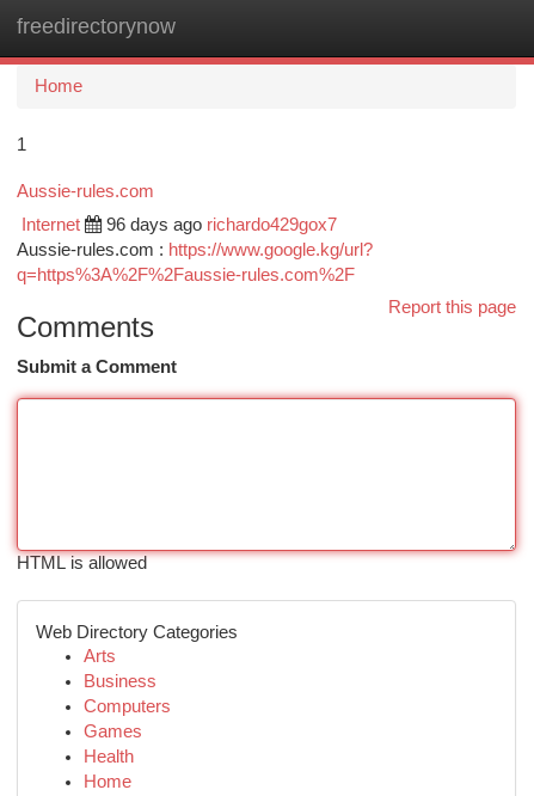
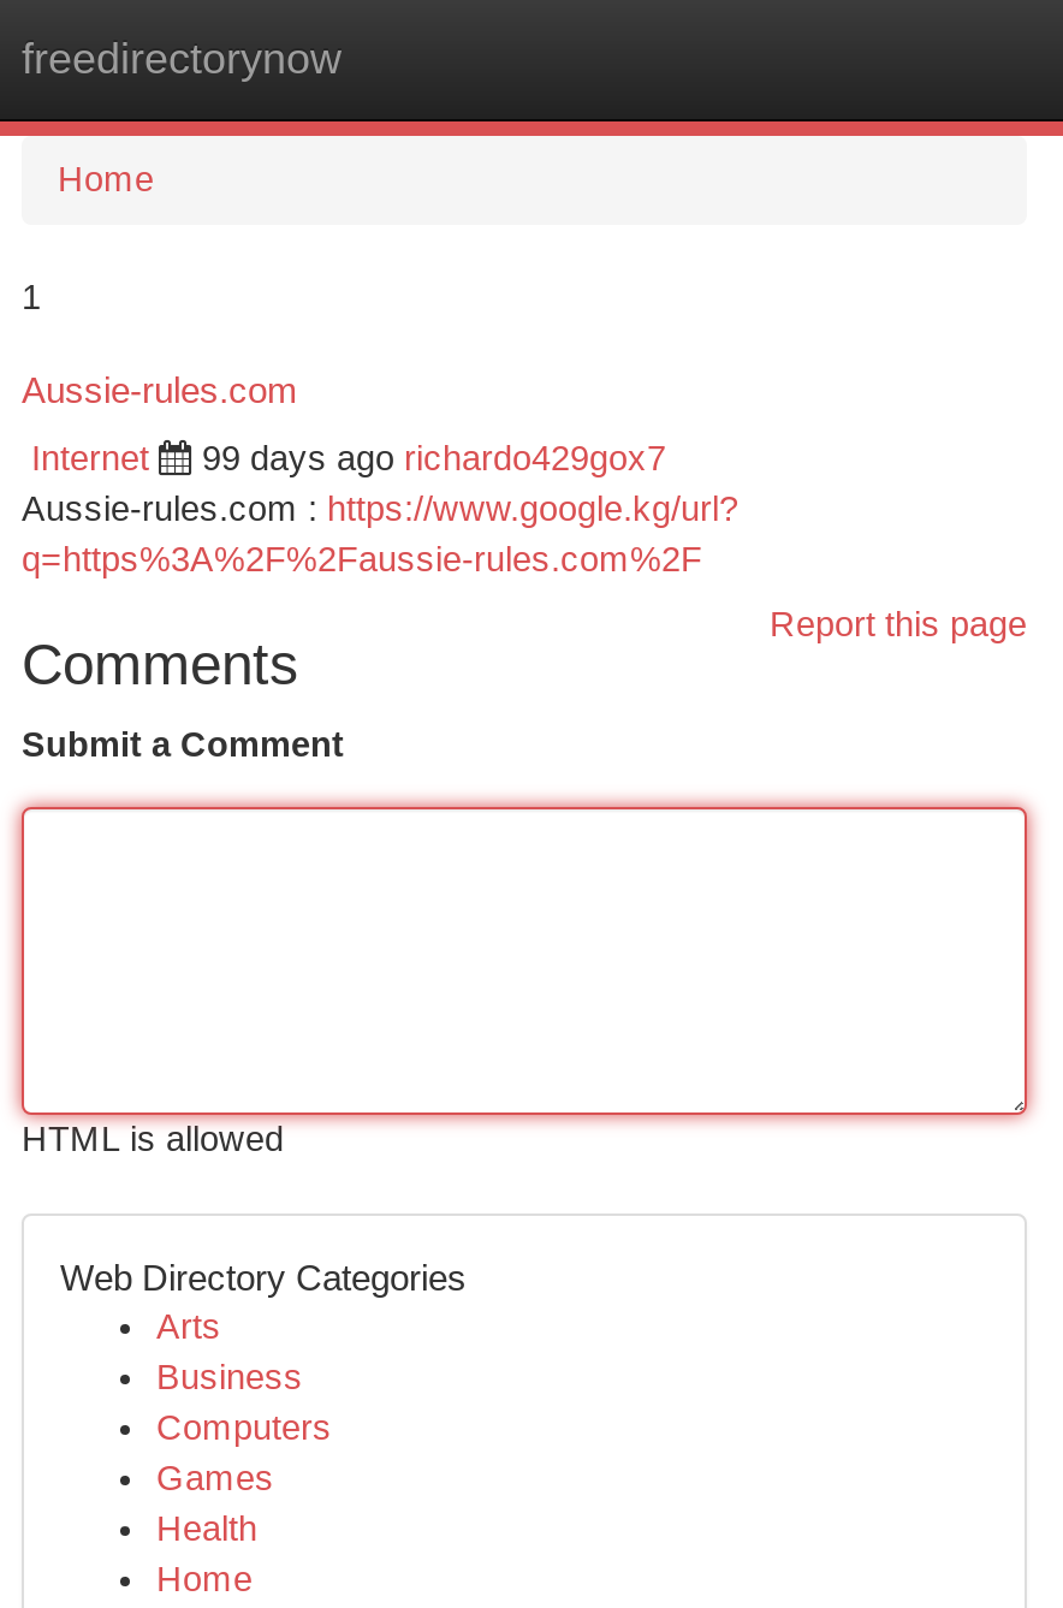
[106,215,337,234] 96 days ago richardo429gox7 -> [202,439,666,477] 99 days ago richardo429gox7

